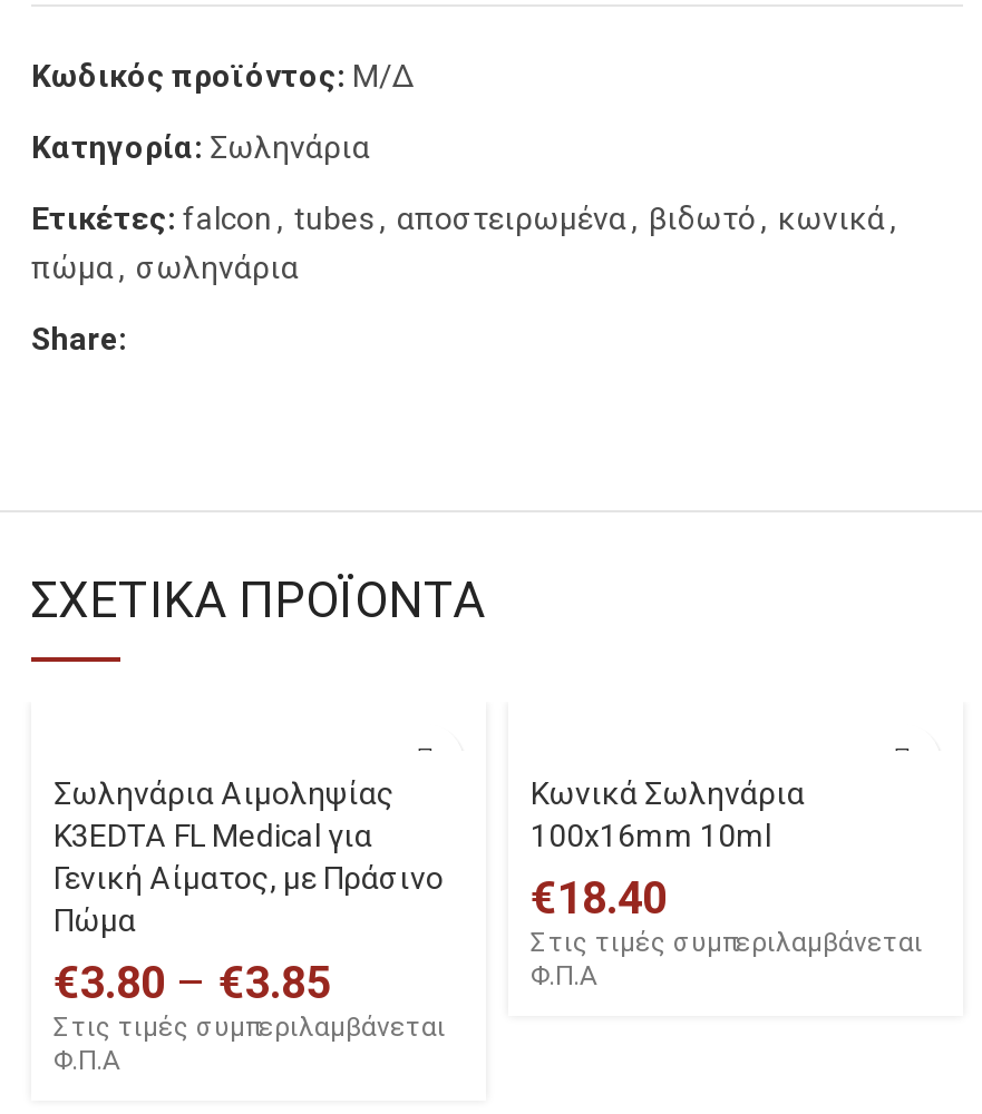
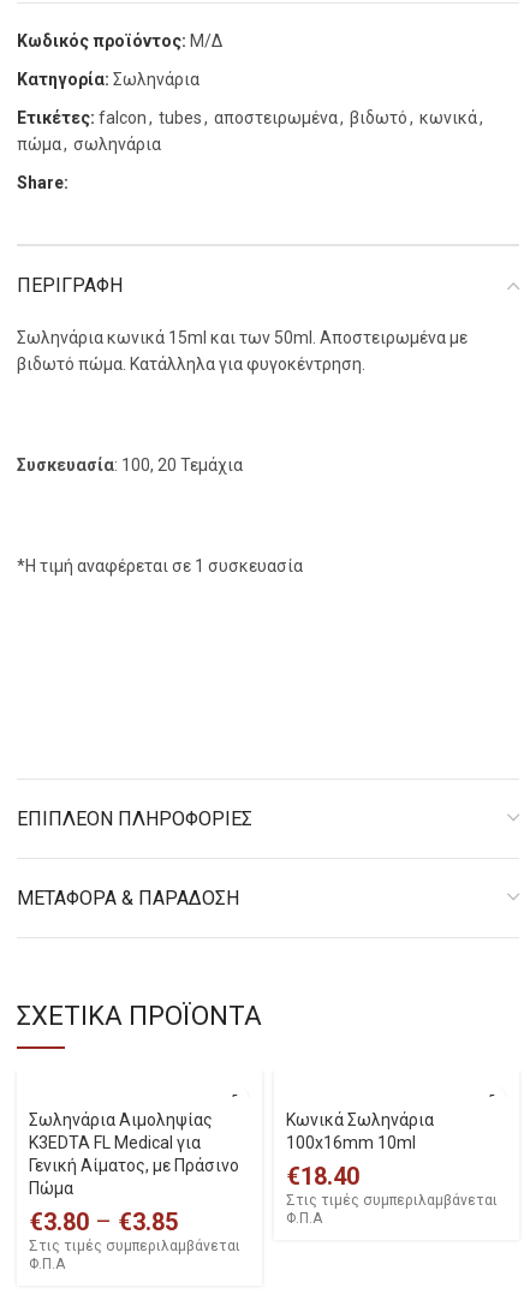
none -> [17,273,468,373] ΠΕΡΙΓΡΑΦΗ | Σωληνάρια κωνικά 15ml και των 50ml. Αποστειρωμένα με | βιδωτό πώμα. Κατάλληλα για φυγοκέντρηση.
none -> [17,455,243,474] Συσκευασία: 100, 20 Τεμάχια
none -> [17,556,303,575] *Η τιμή αναφέρεται σε 1 συσκευασία
none -> [17,807,252,909] ΕΠΙΠΛΕΟΝ ΠΛΗΡΟΦΟΡΙΕΣ | ΜΕΤΑΦΟΡΑ & ΠΑΡΑΔΟΣΗ

